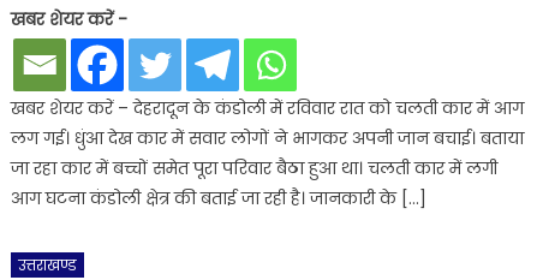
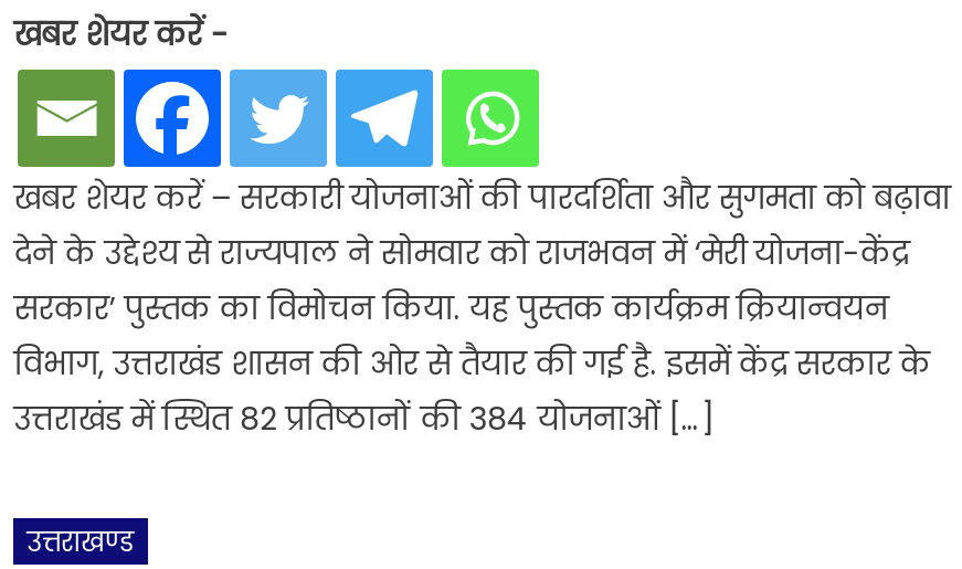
[11,96,524,210] खबर शेयर करें – देहरादून के कंडोली में रविवार रात को चलती कार में आग | लग गई। धुंआ देख कार में सवार लोगों ने भागकर अपनी जान बचाई। बताया | जा रहा कार में बच्चों समेत पूरा परिवार बैठा हुआ था। चलती कार में लगी | आग घटना कंडोली क्षेत्र की बताई जा रही है। जानकारी के […] -> [14,175,951,440] खबर शेयर करें – सरकारी योजनाओं की पारदर्शिता और सुगमता को बढ़ावा | देने के उद्देश्य से राज्यपाल ने सोमवार को राजभवन में ‘मेरी योजना-केंद्र | सरकार’ पुस्तक का विमोचन किया. यह पुस्तक कार्यक्रम क्रियान्वयन | विभाग, उत्तराखंड शासन की ओर से तैयार की गई है. इसमें केंद्र सरकार के | उत्तराखंड में स्थित 82 प्रतिष्ठानों की 384 योजनाओं […]

